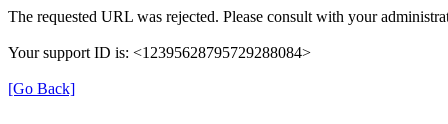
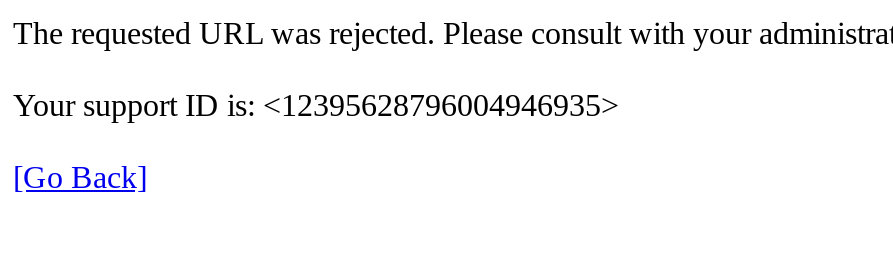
[8,44,311,61] Your support ID is: <12395628795729288084> -> [13,88,619,122] Your support ID is: <12395628796004946935>

